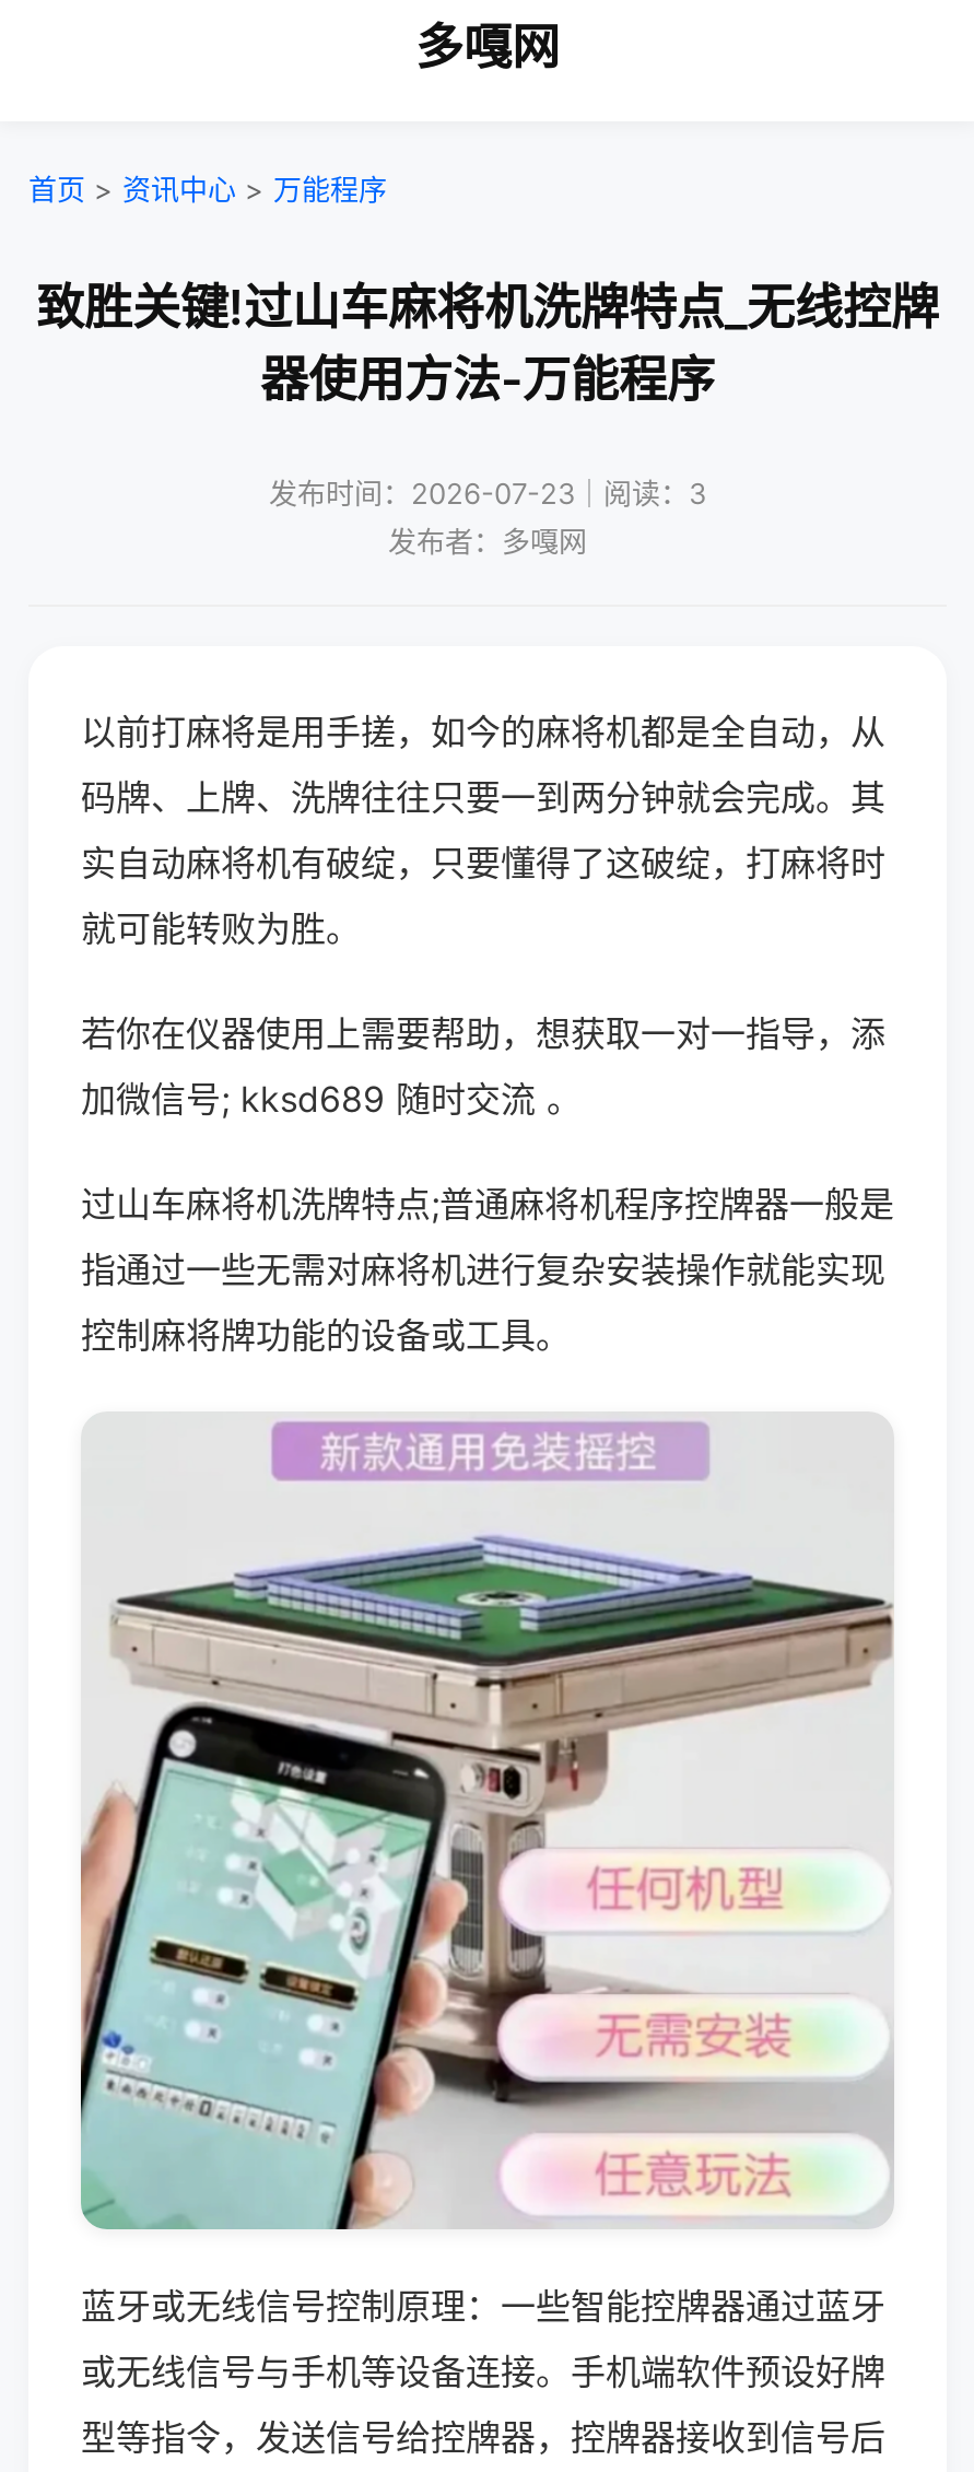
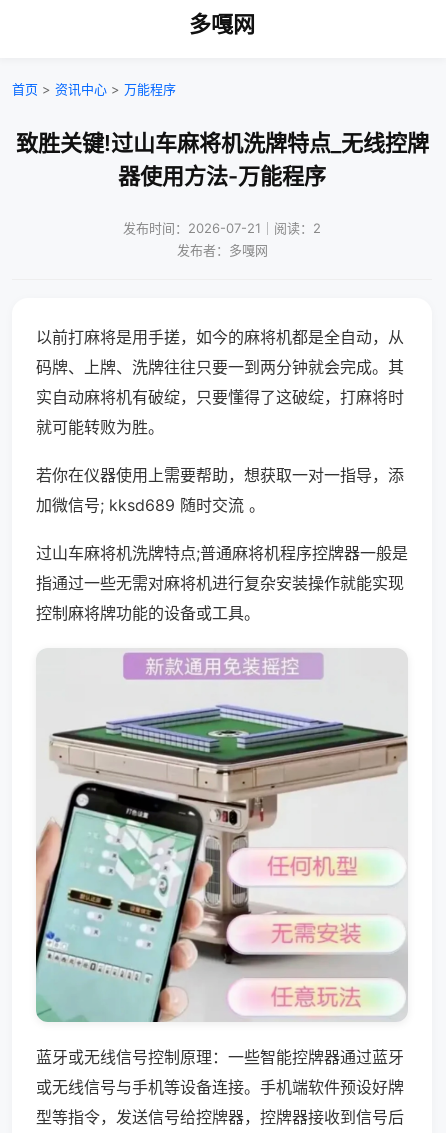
[269,476,706,511] 发布时间：2026-07-23｜阅读：3 -> [123,220,321,236] 发布时间：2026-07-21｜阅读：2

